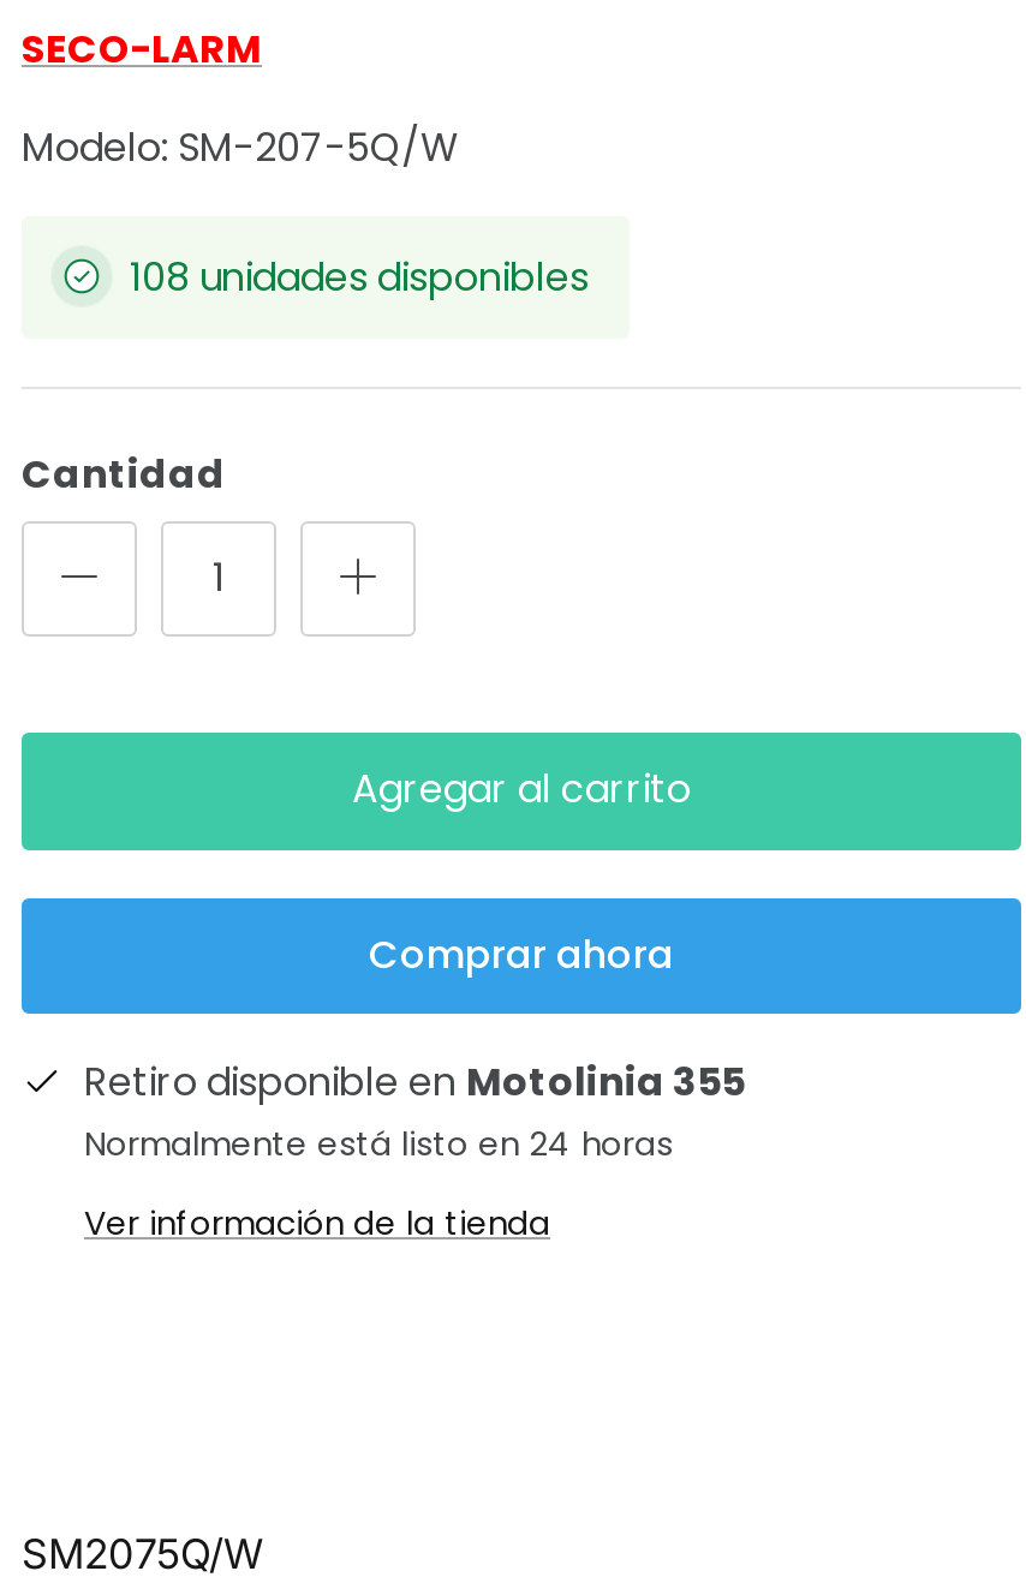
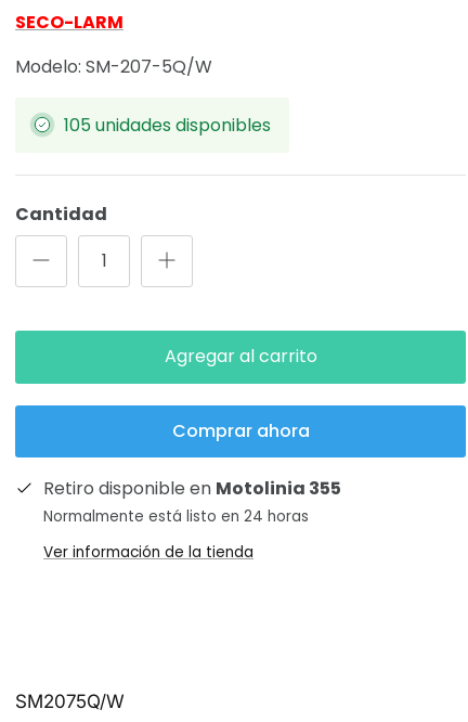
[130,249,589,304] 108 unidades disponibles -> [64,112,271,137] 105 unidades disponibles

